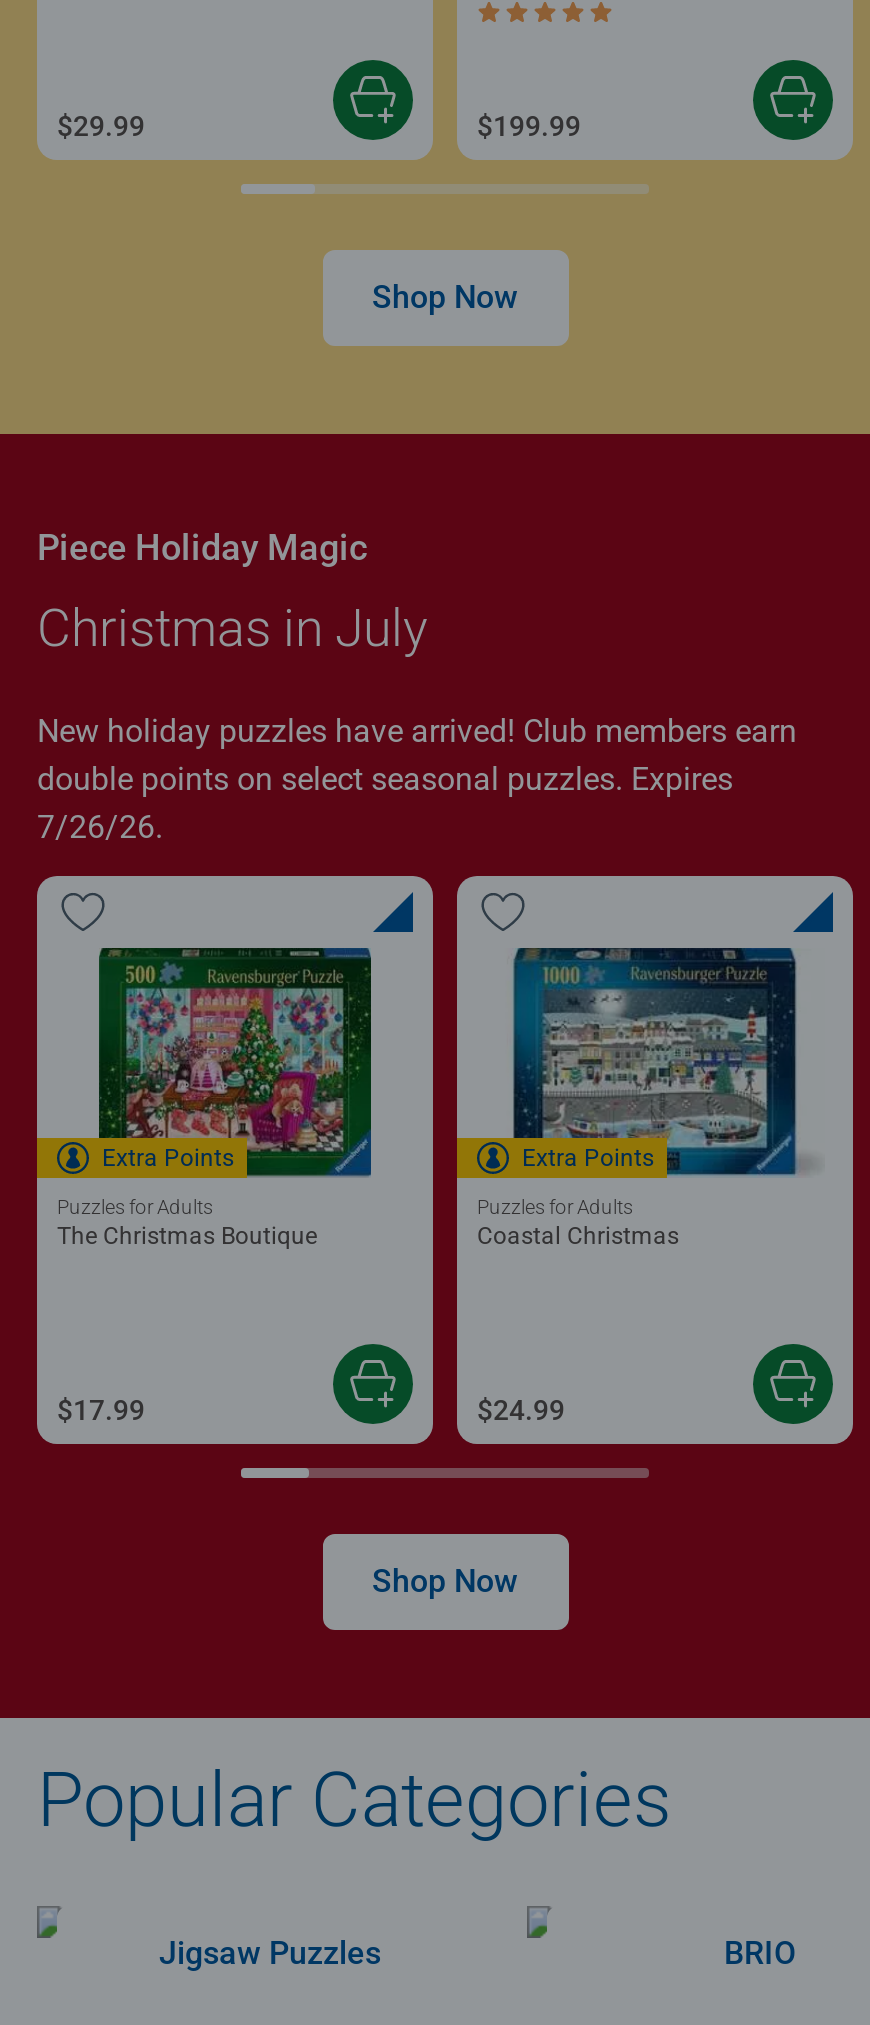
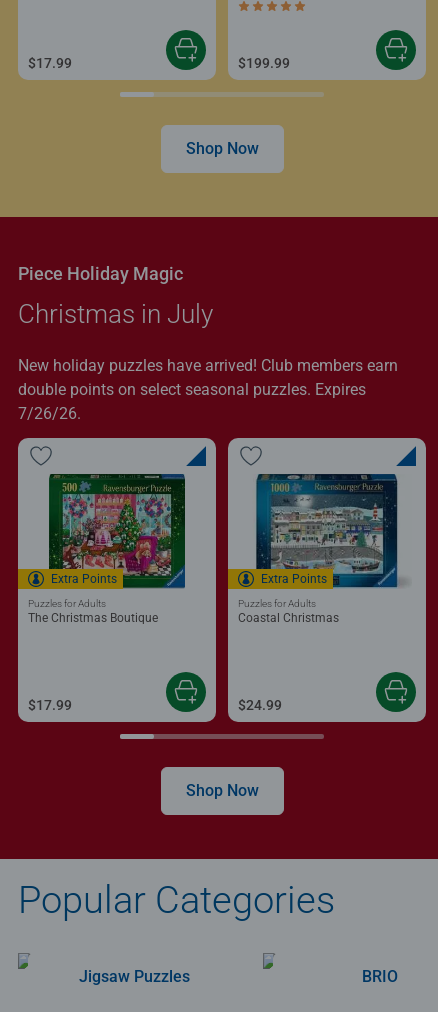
[57,111,145,143] $29.99 -> [28,55,72,71] $17.99

